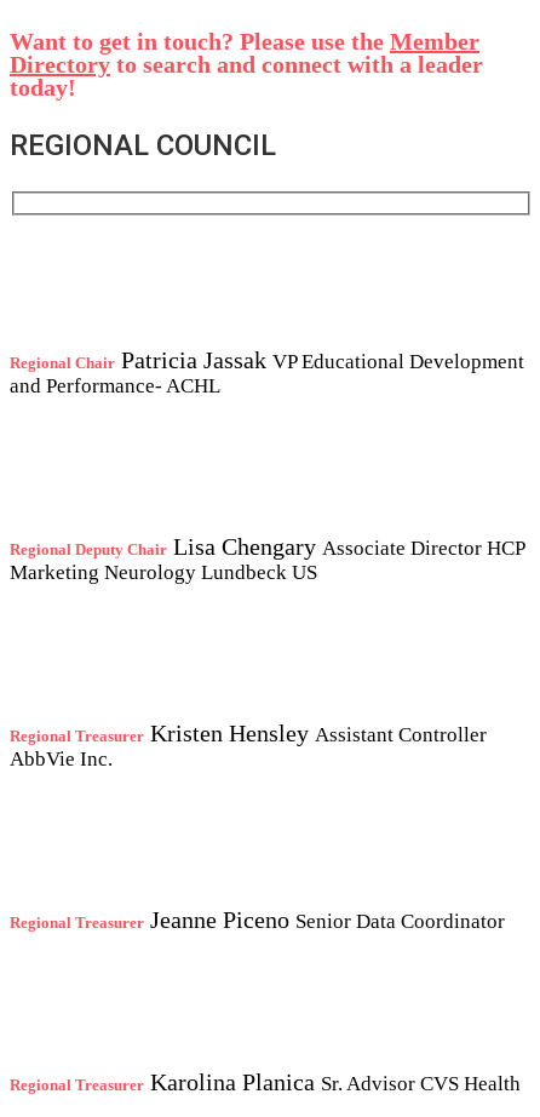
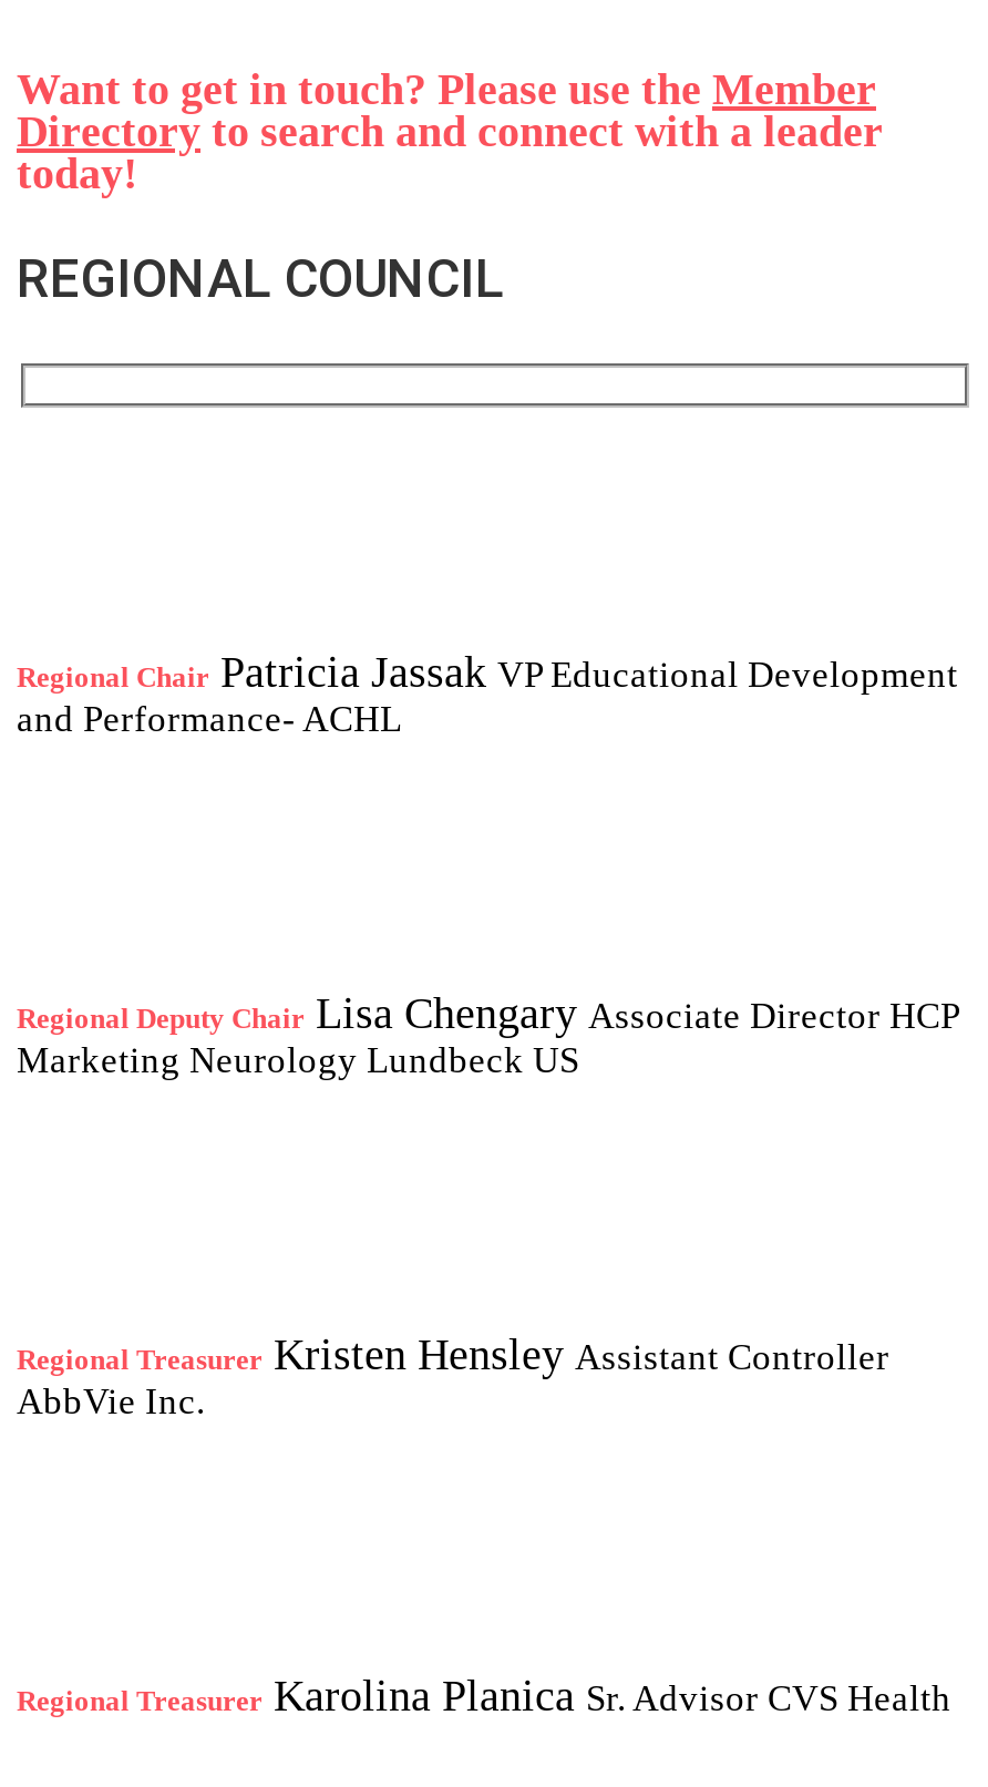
[10,906,505,932] Regional Treasurer Jeanne Piceno Senior Data Coordinator -> none

